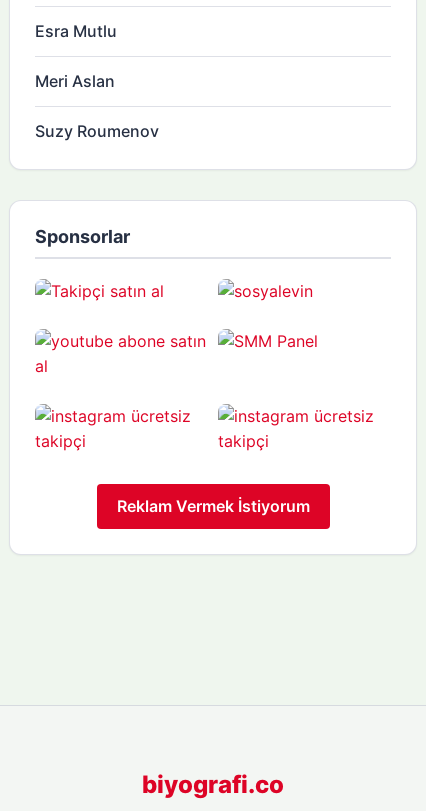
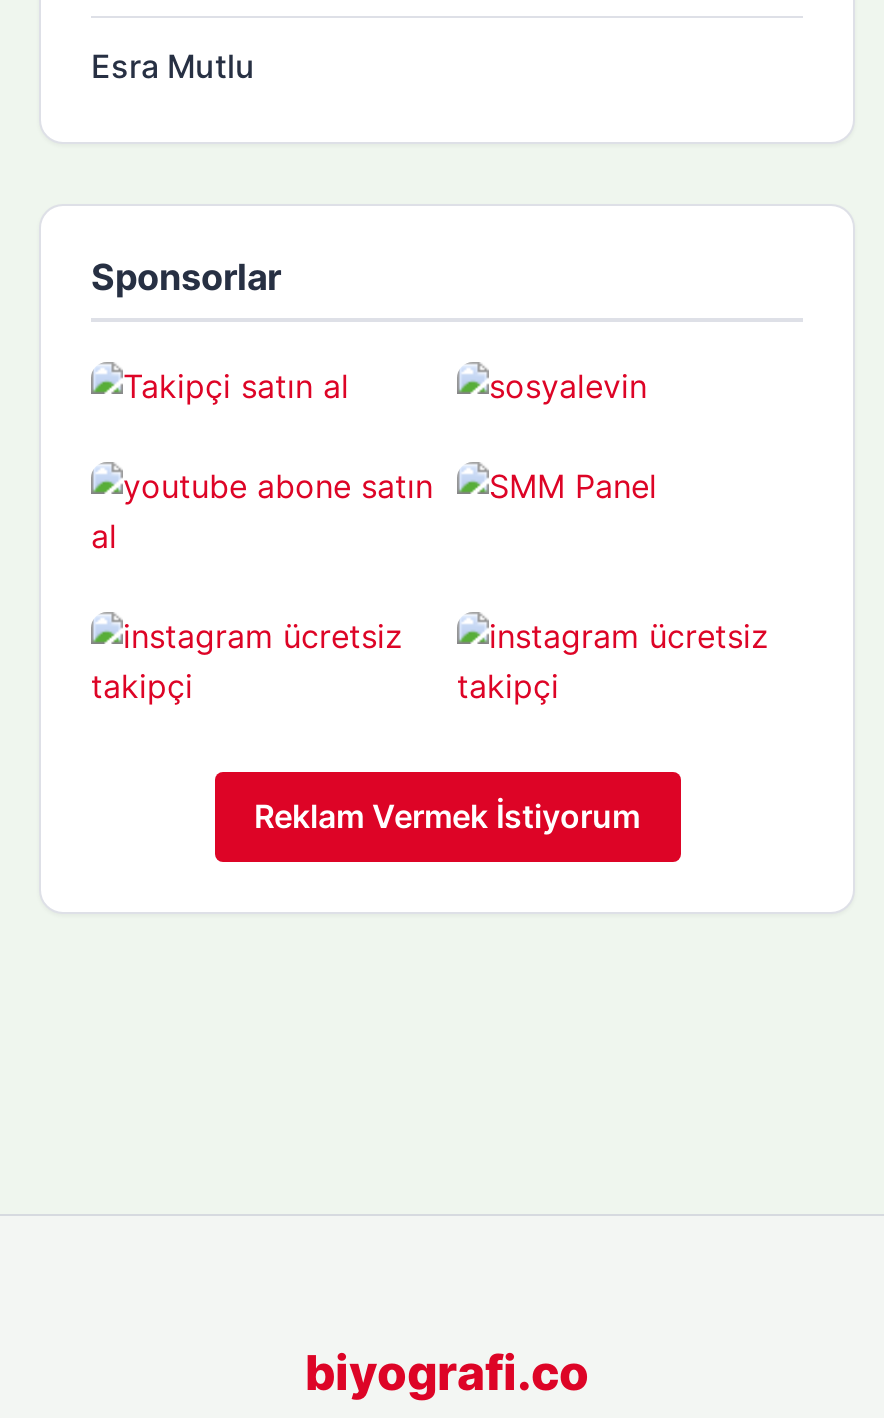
[35,70,159,140] Meri Aslan | Suzy Roumenov -> none

